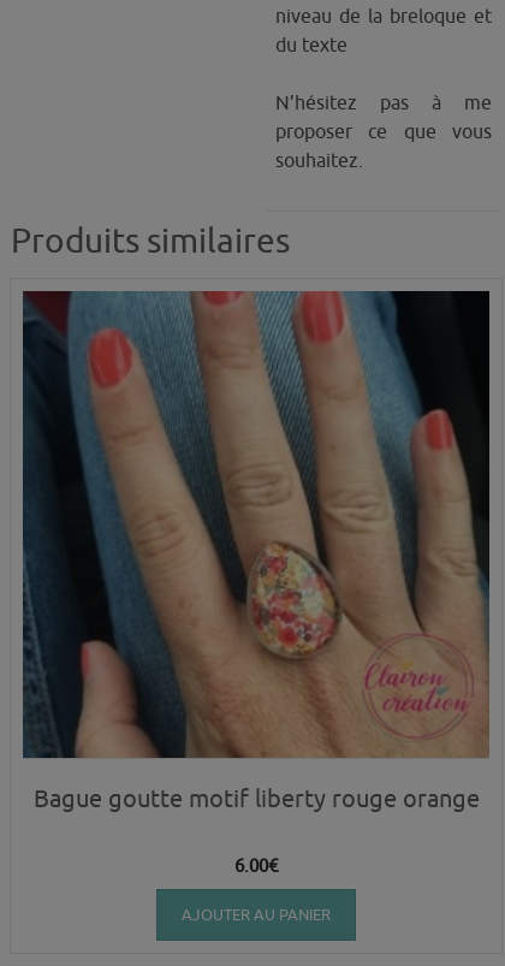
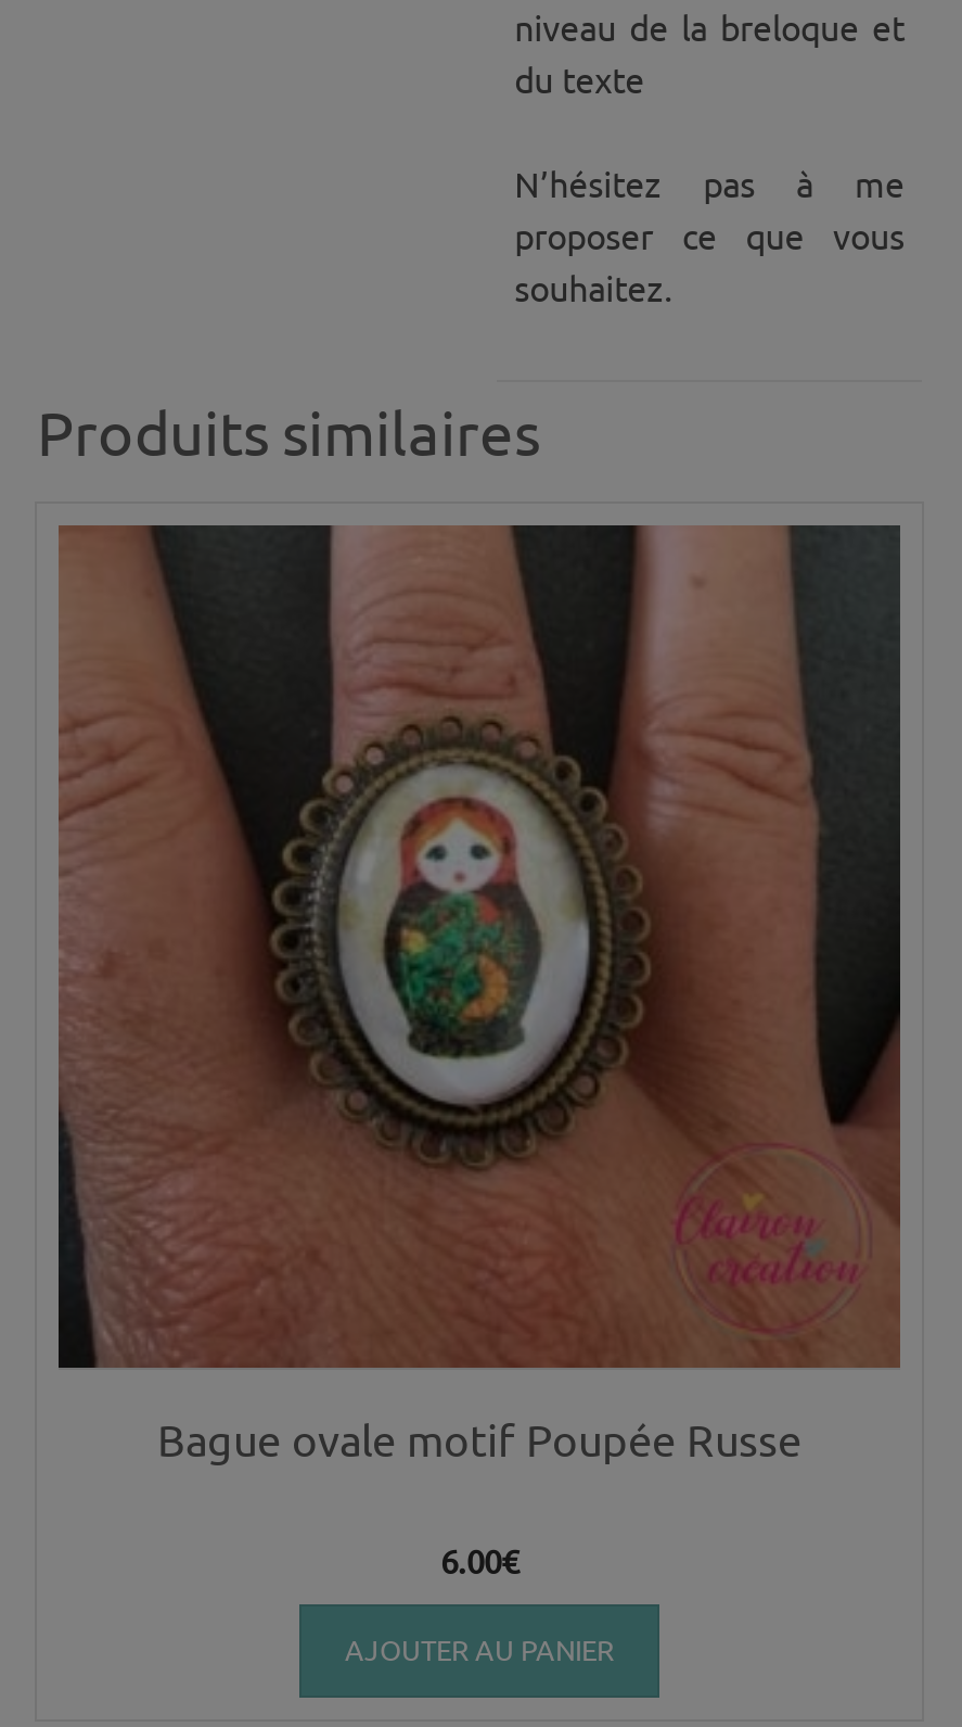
[22,290,491,812] [image] | Bague goutte motif liberty rouge orange -> [56,523,902,1466] [image] | Bague ovale motif Poupée Russe

